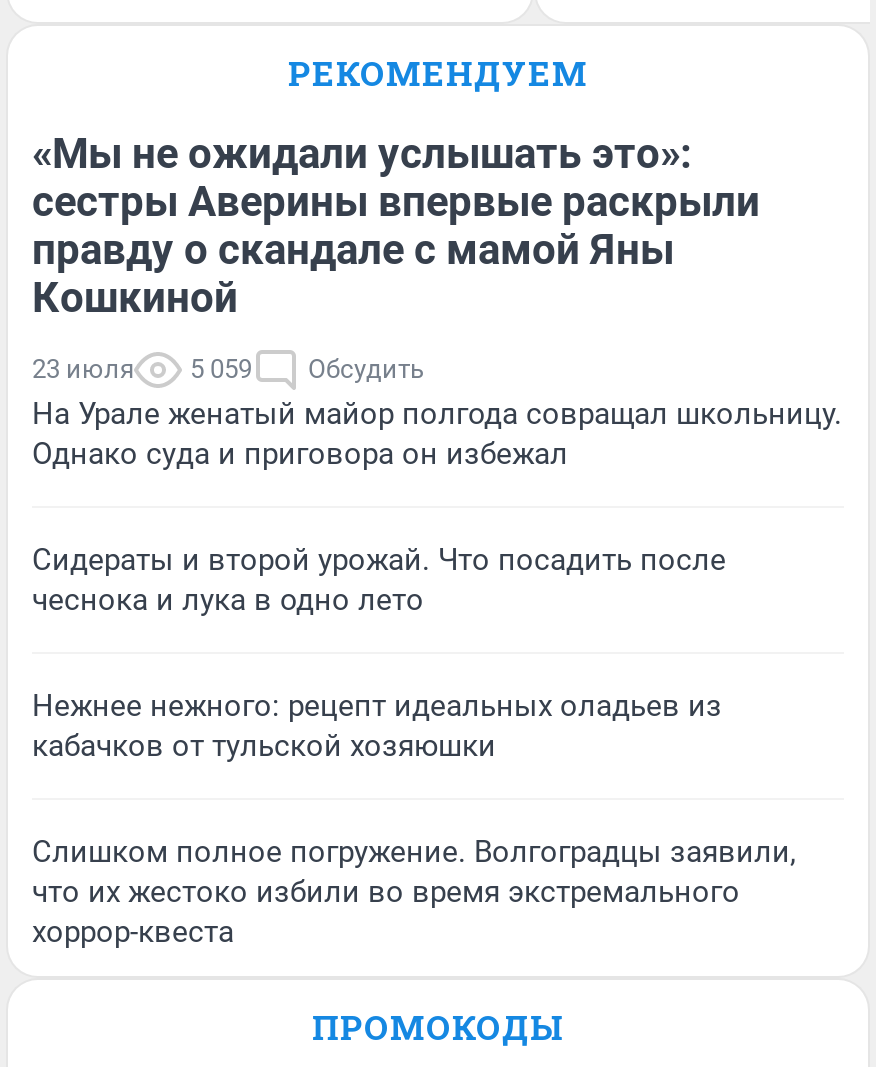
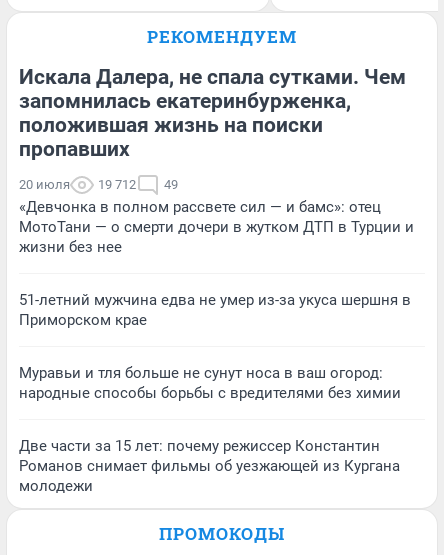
[32,129,760,321] «Мы не ожидали услышать это»: | сестры Аверины впервые раскрыли | правду о скандале с мамой Яны | Кошкиной -> [19,65,406,161] Искала Далера, не спала сутками. Чем | запомнилась екатеринбурженка, | положившая жизнь на поиски | пропавших
[32,353,842,471] 23 июля | 5 059 | Обсудить | На Урале женатый майор полгода совращал школьницу. | Однако суда и приговора он избежал -> [19,177,414,256] 20 июля | 19 712 | 49 | «Девчонка в полном рассвете сил — и бамс»: отец | МотоТани — о смерти дочери в жутком ДТП в Турции и | жизни без нее
[32,541,726,617] Сидераты и второй урожай. Что посадить после | чеснока и лука в одно лето -> [19,291,411,329] 51-летний мужчина едва не умер из-за укуса шершня в | Приморском крае
[32,687,722,763] Нежнее нежного: рецепт идеальных оладьев из | кабачков от тульской хозяюшки -> [19,364,401,402] Муравьи и тля больше не сунут носа в ваш огород: | народные способы борьбы с вредителями без химии
[32,833,796,949] Слишком полное погружение. Волгоградцы заявили, | что их жестоко избили во время экстремального | хоррор-квеста -> [19,437,400,495] Две части за 15 лет: почему режиссер Константин | Романов снимает фильмы об уезжающей из Кургана | молодежи

